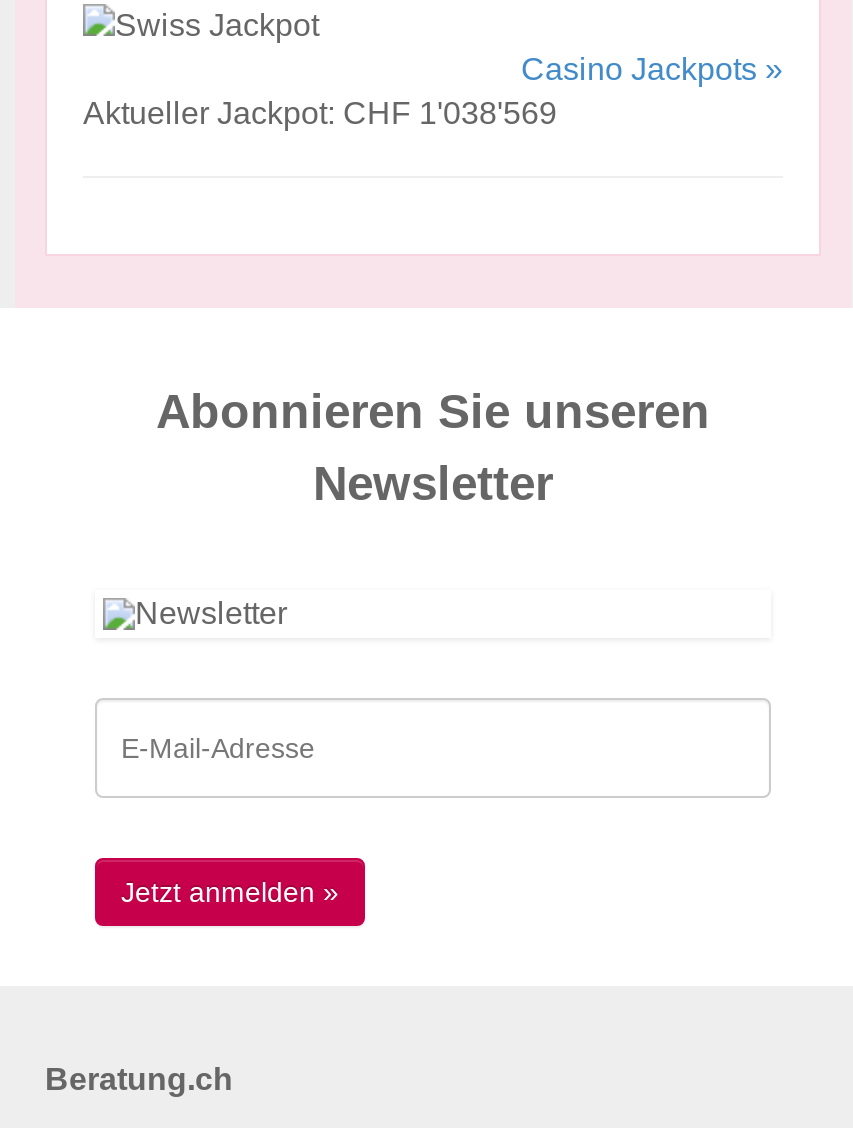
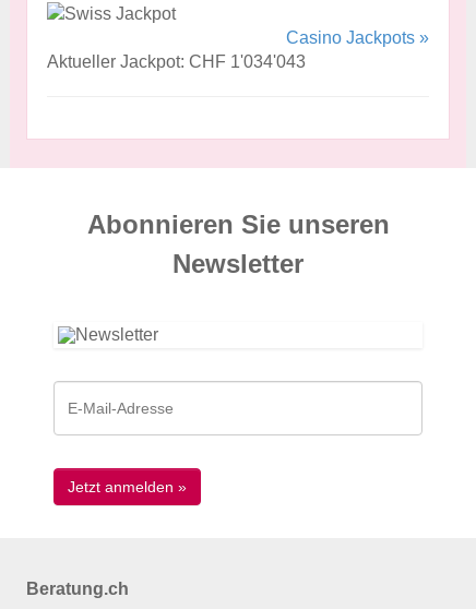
[83,96,557,130] Aktueller Jackpot: CHF 1'038'569 -> [47,53,306,71] Aktueller Jackpot: CHF 1'034'043

